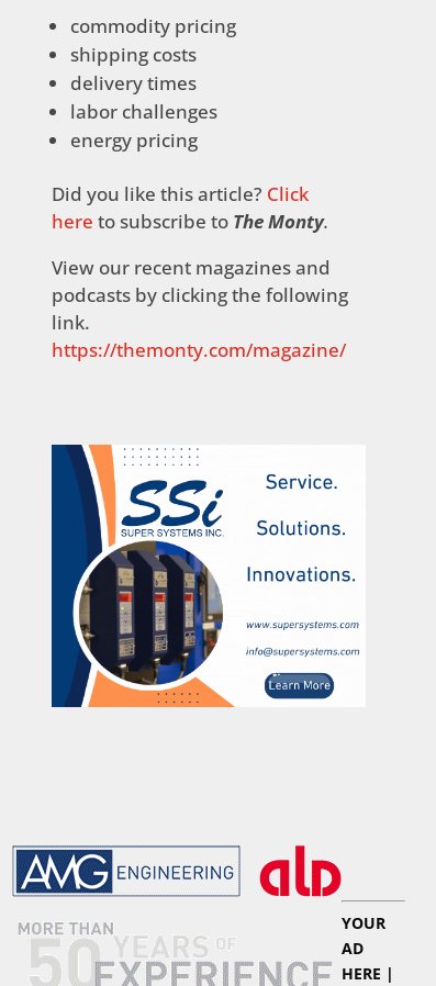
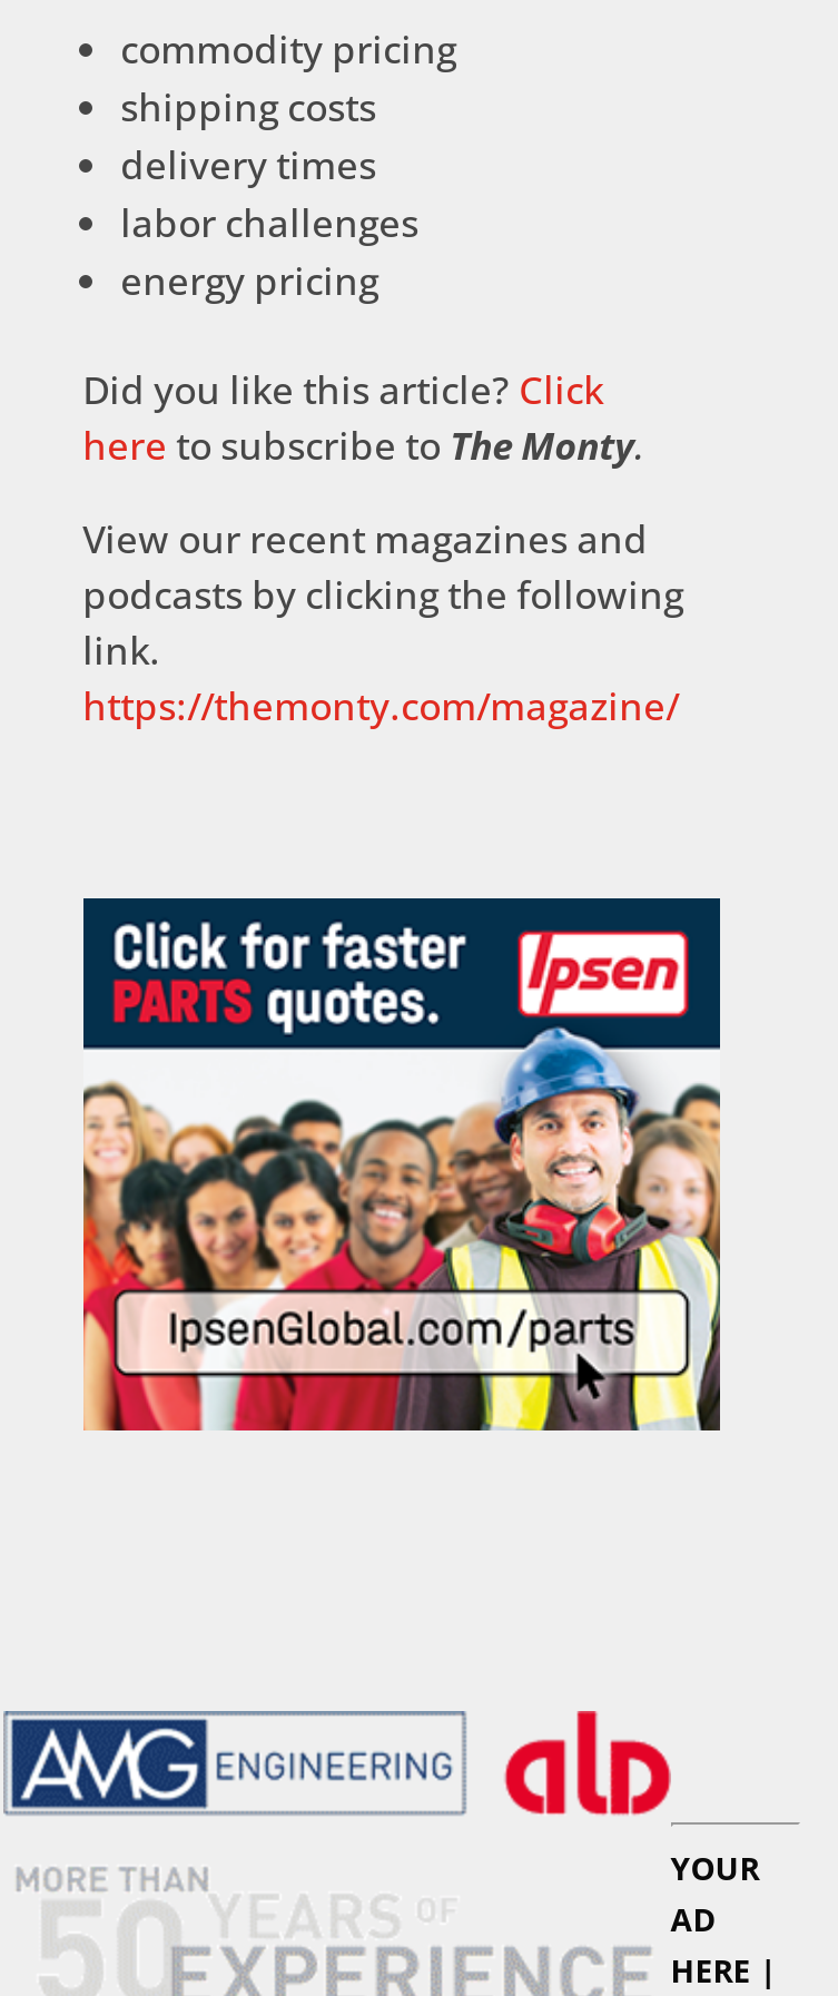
[51,444,366,708] [image] -> [81,896,722,1433] [image]

